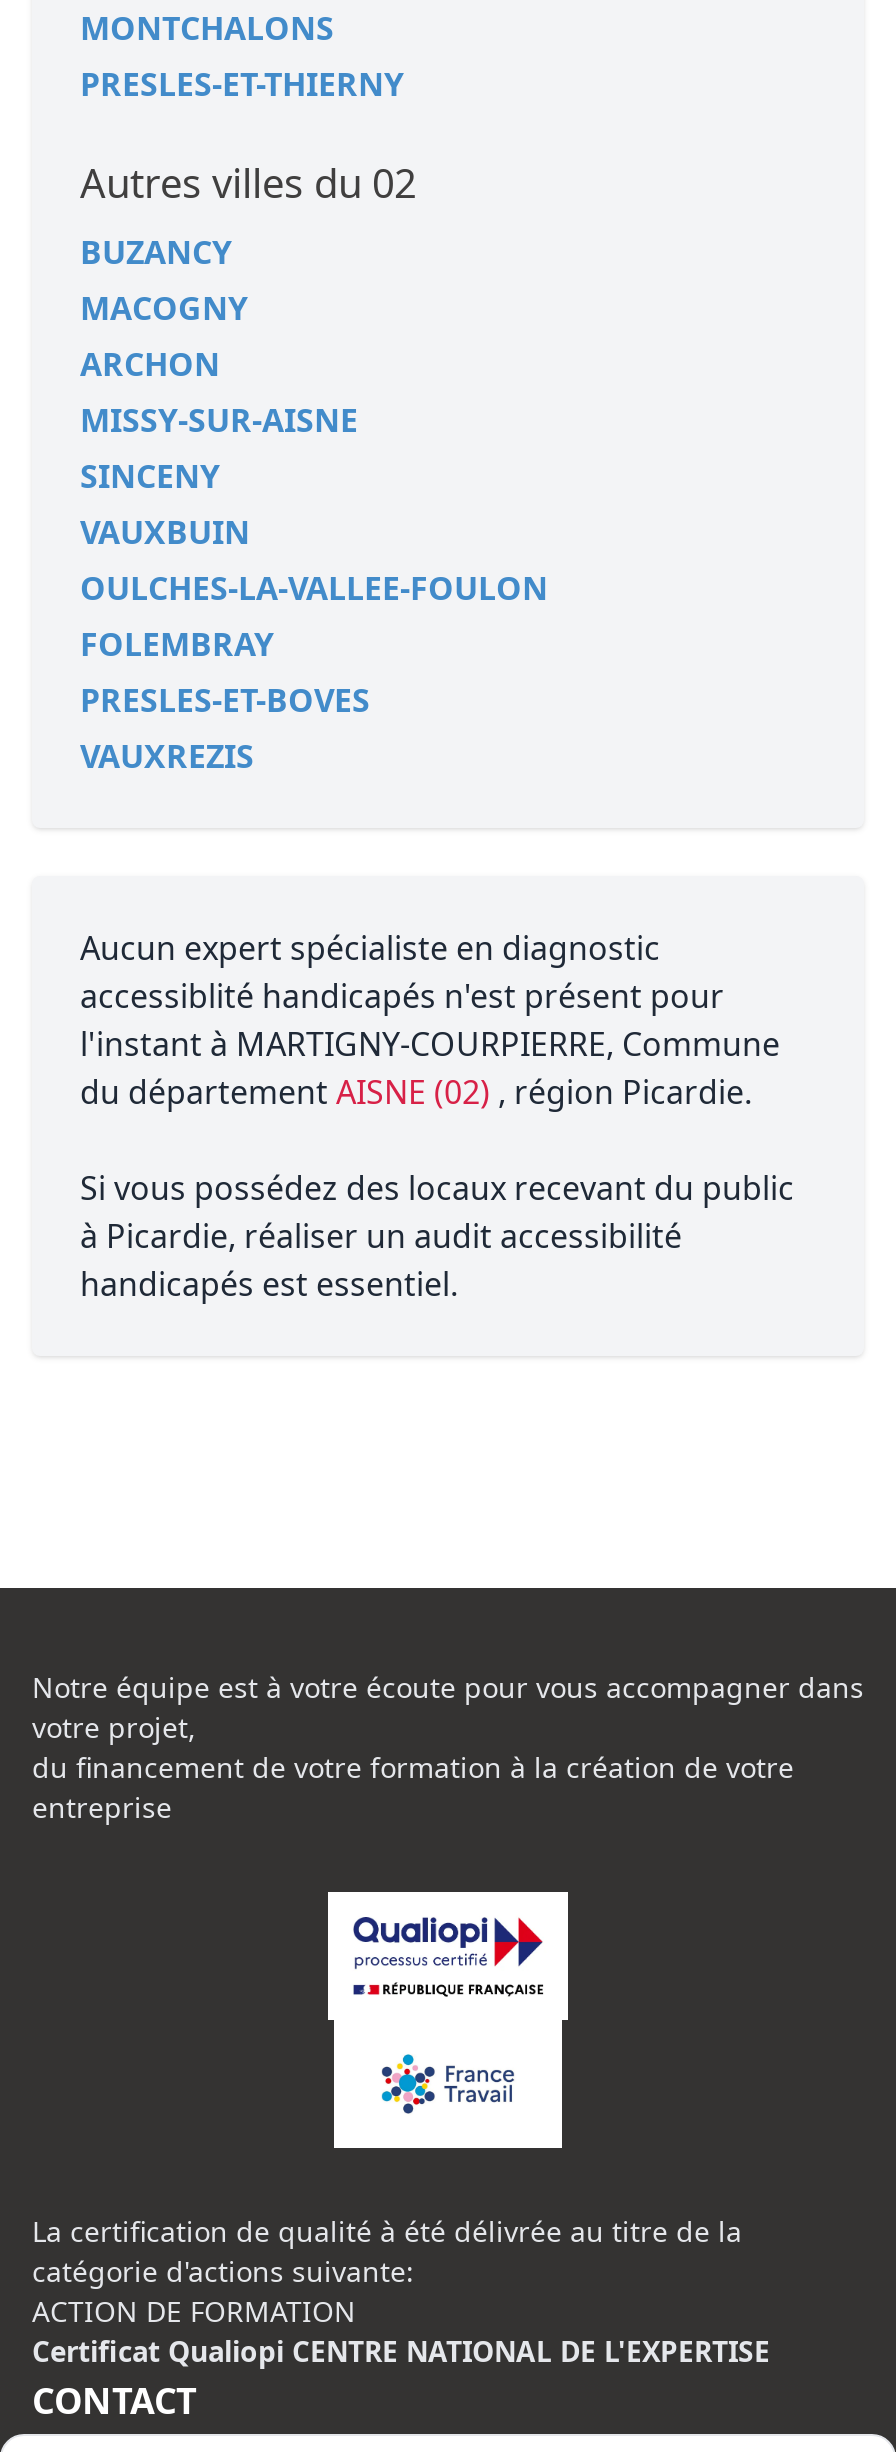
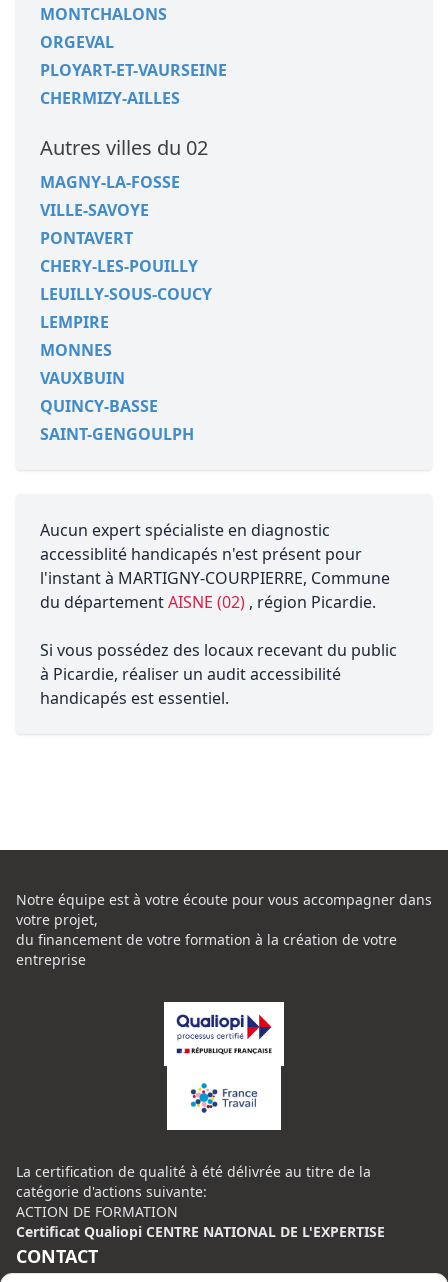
[80,62,404,106] PRESLES-ET-THIERNY -> [40,31,227,109] ORGEVAL | PLOYART-ET-VAURSEINE | CHERMIZY-AILLES
[80,230,358,498] BUZANCY | MACOGNY | ARCHON | MISSY-SUR-AISNE | SINCENY -> [40,171,212,361] MAGNY-LA-FOSSE | VILLE-SAVOYE | PONTAVERT | CHERY-LES-POUILLY | LEUILLY-SOUS-COUCY | LEMPIRE | MONNES
moved [80,510,250,554] -> [40,367,125,389]: VAUXBUIN
[80,566,548,778] OULCHES-LA-VALLEE-FOULON | FOLEMBRAY | PRESLES-ET-BOVES | VAUXREZIS -> [40,395,194,445] QUINCY-BASSE | SAINT-GENGOULPH

